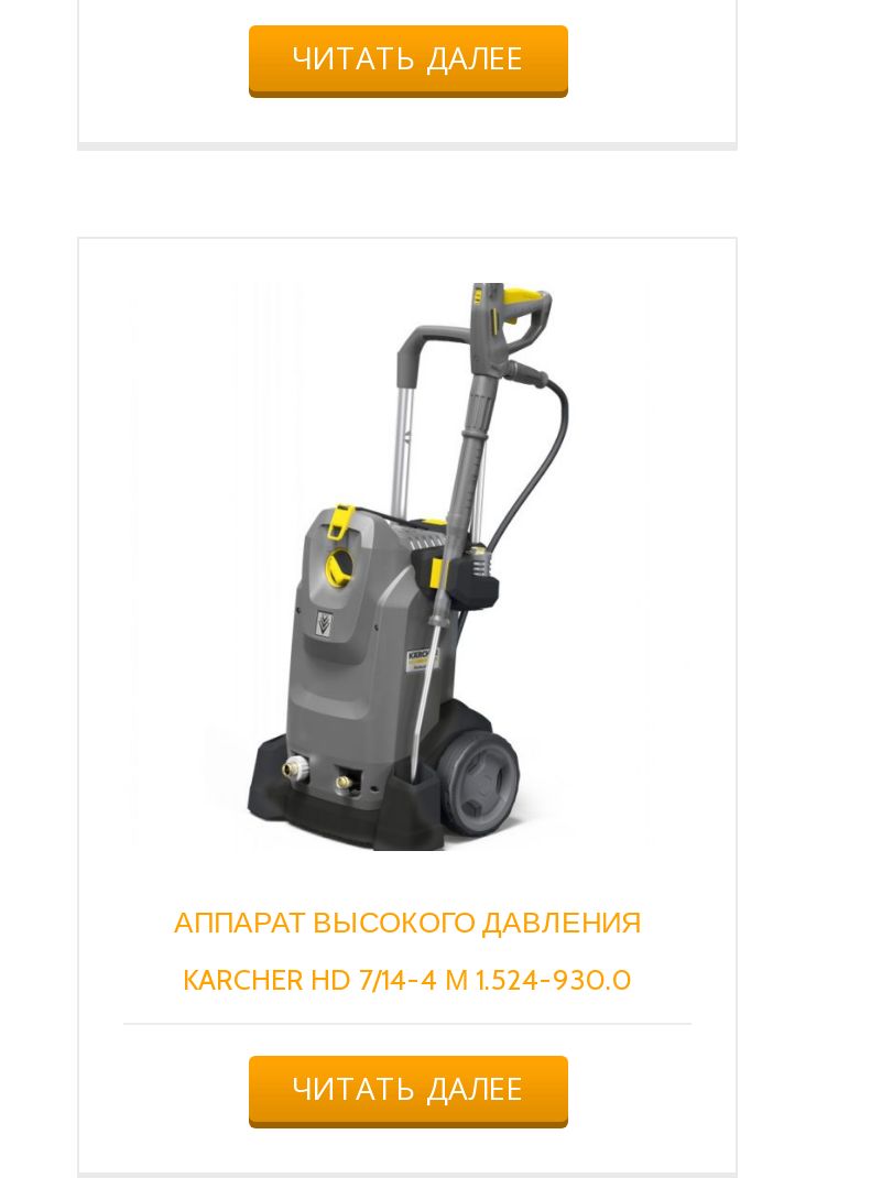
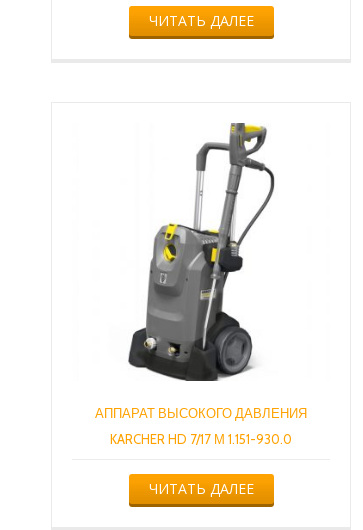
[183,962,632,997] KARCHER HD 7/14-4 М 1.524-930.0 -> [110,431,292,447] KARCHER HD 7/17 М 1.151-930.0

